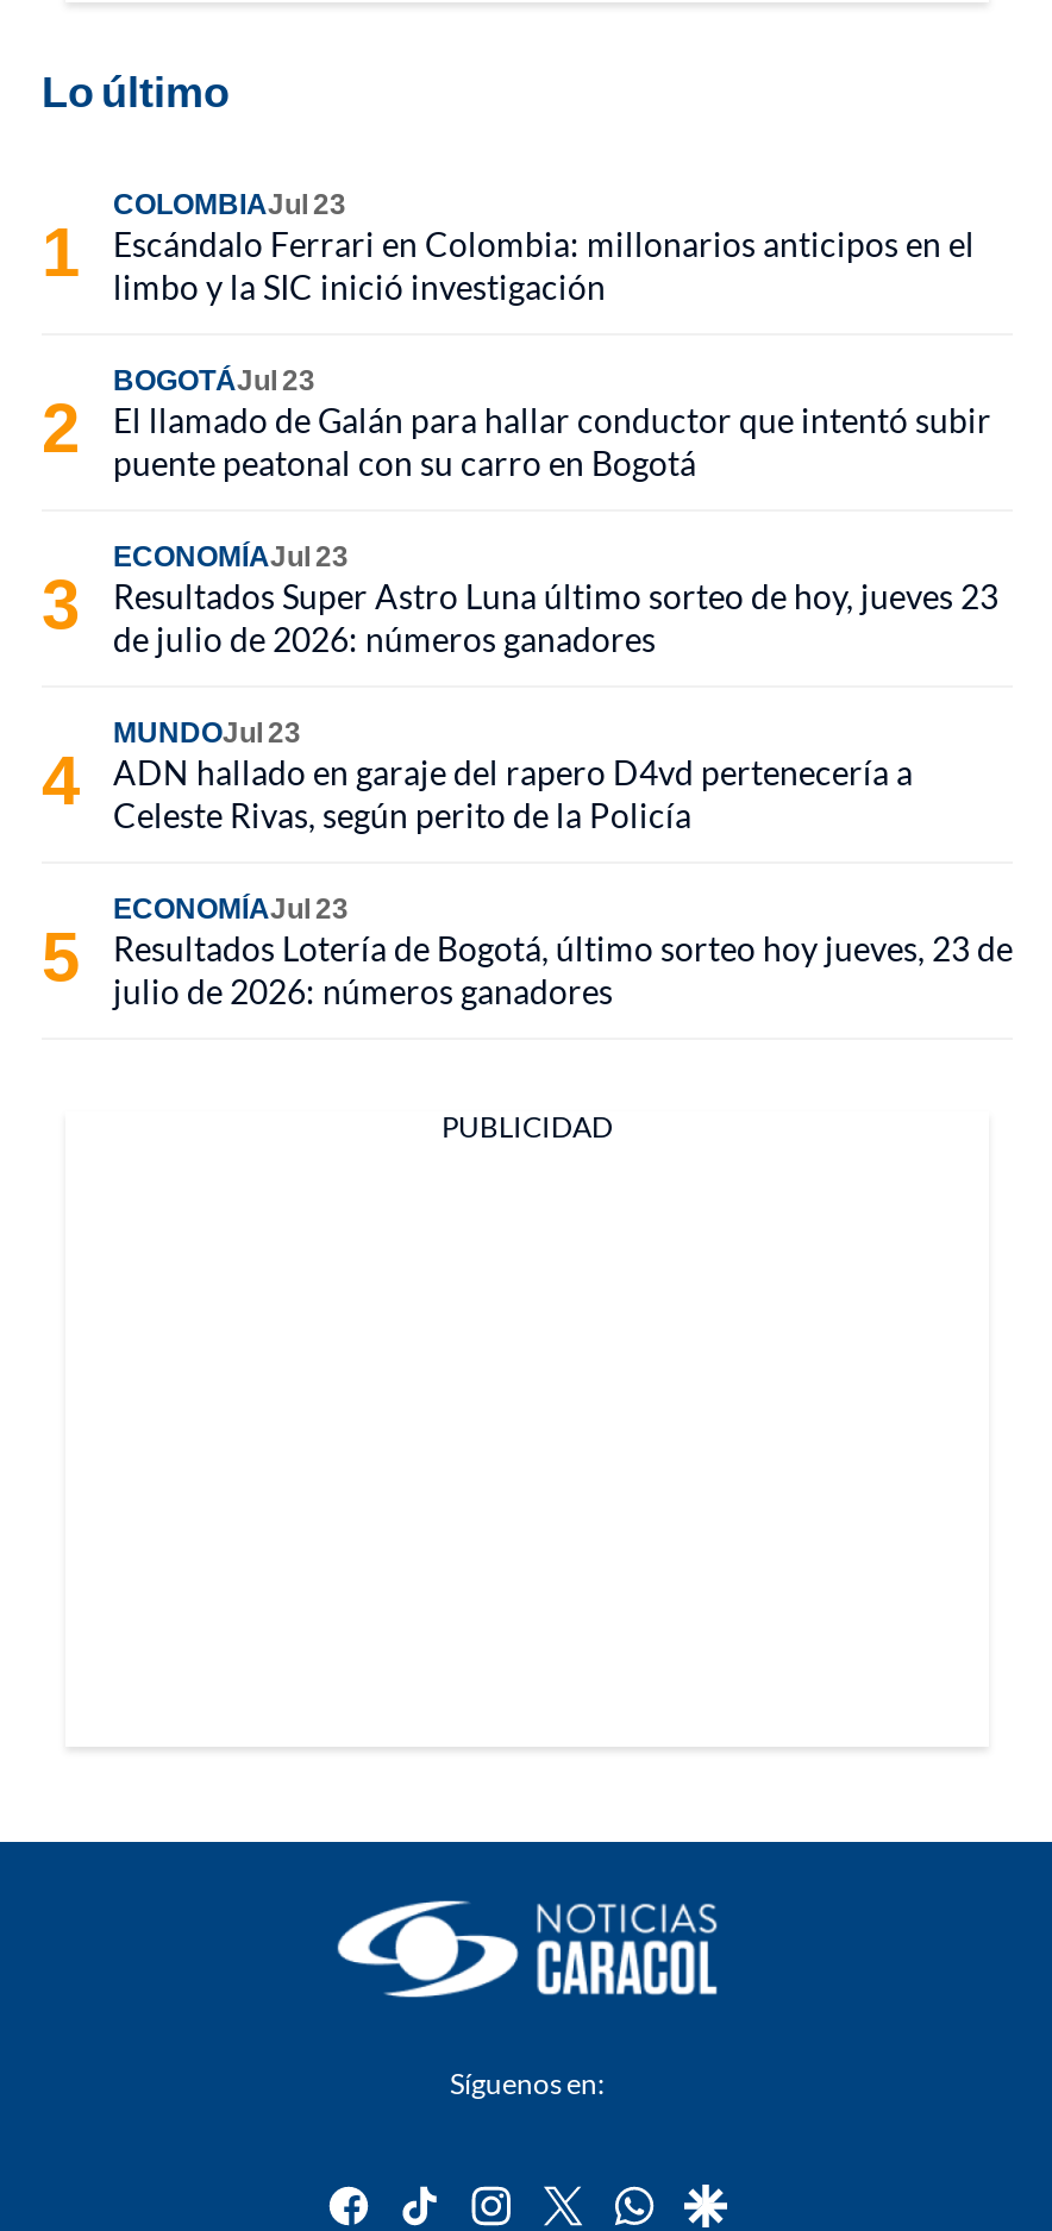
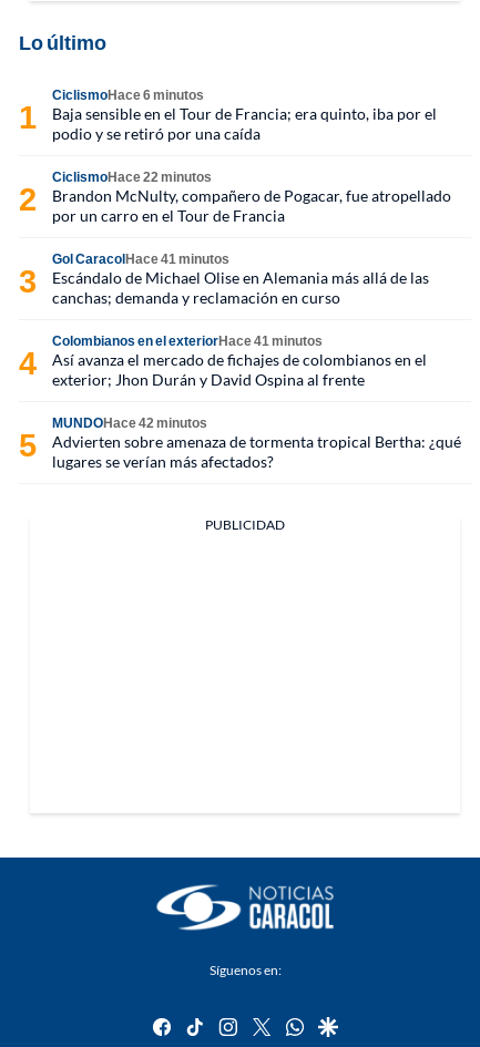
[113,186,975,307] COLOMBIAJul 23 | Escándalo Ferrari en Colombia: millonarios anticipos en el | limbo y la SIC inició investigación -> [52,86,437,143] CiclismoHace 6 minutos | Baja sensible en el Tour de Francia; era quinto, iba por el | podio y se retiró por una caída
[113,362,991,483] BOGOTÁJul 23 | El llamado de Galán para hallar conductor que intentó subir | puente peatonal con su carro en Bogotá -> [52,168,451,225] CiclismoHace 22 minutos | Brandon McNulty, compañero de Pogacar, fue atropellado | por un carro en el Tour de Francia
[113,538,998,659] ECONOMÍAJul 23 | Resultados Super Astro Luna último sorteo de hoy, jueves 23 | de julio de 2026: números ganadores -> [52,250,429,307] Gol CaracolHace 41 minutos | Escándalo de Michael Olise en Alemania más allá de las | canchas; demanda y reclamación en curso
[113,714,913,835] MUNDOJul 23 | ADN hallado en garaje del rapero D4vd pertenecería a | Celeste Rivas, según perito de la Policía -> [52,332,427,389] Colombianos en el exteriorHace 41 minutos | Así avanza el mercado de fichajes de colombianos en el | exterior; Jhon Durán y David Ospina al frente
[113,890,1013,1011] ECONOMÍAJul 23 | Resultados Lotería de Bogotá, último sorteo hoy jueves, 23 de | julio de 2026: números ganadores -> [52,414,461,471] MUNDOHace 42 minutos | Advierten sobre amenaza de tormenta tropical Bertha: ¿qué | lugares se verían más afectados?

